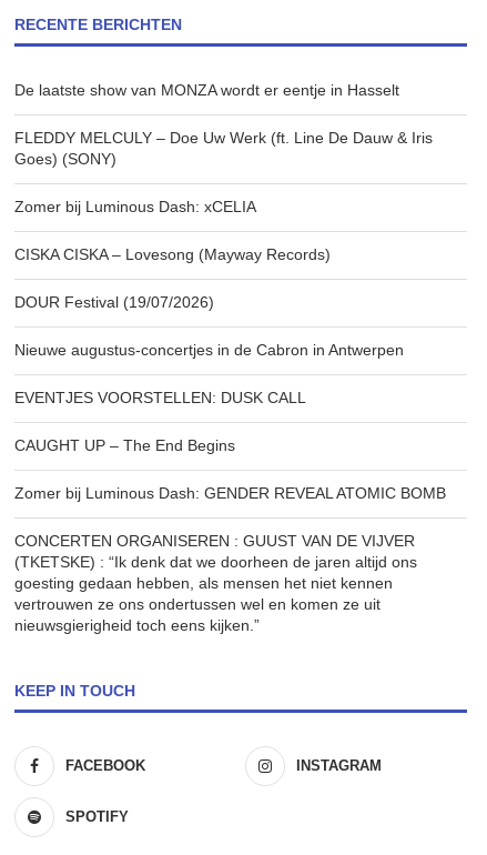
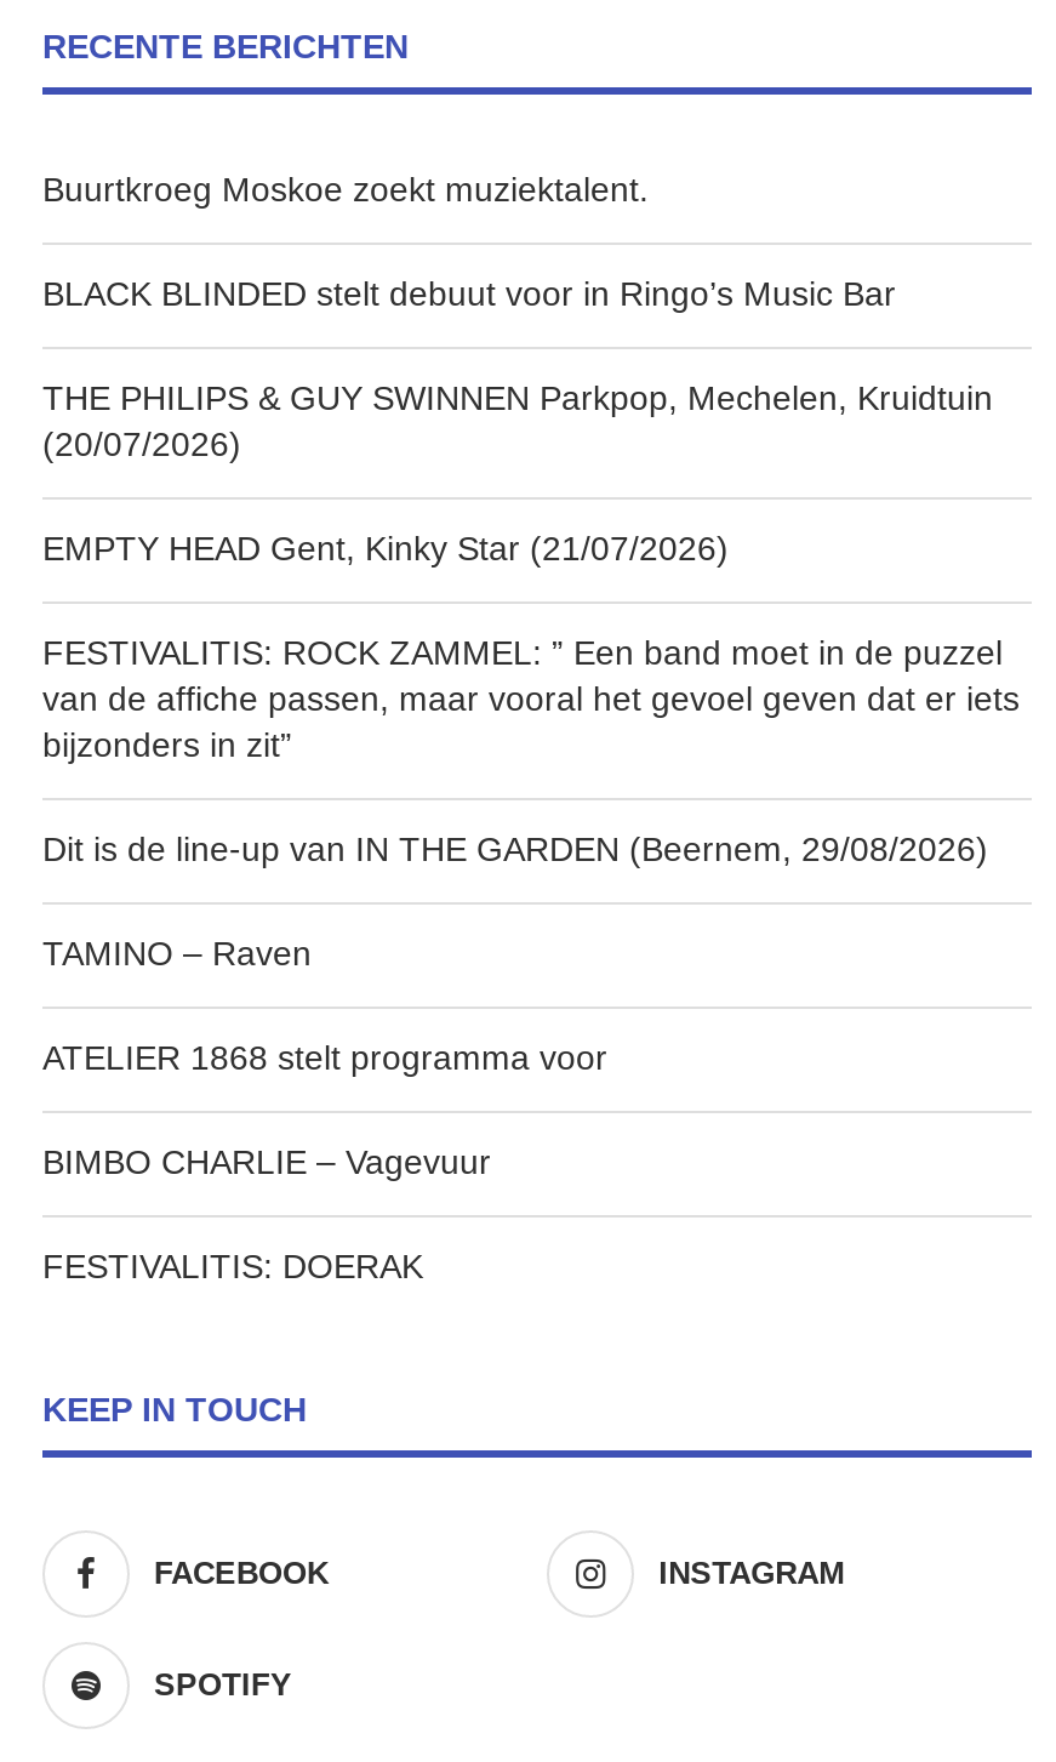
[14,82,399,99] De laatste show van MONZA wordt er eentje in Hasselt -> [42,171,649,210] Buurtkroeg Moskoe zoekt muziektalent.
[14,129,433,168] FLEDDY MELCULY – Doe Uw Werk (ft. Line De Dauw & Iris | Goes) (SONY) -> [42,275,896,314] BLACK BLINDED stelt debuut voor in Ringo’s Music Bar
[14,198,256,216] Zomer bij Luminous Dash: xCELIA -> [42,379,993,464] THE PHILIPS & GUY SWINNEN Parkpop, Mechelen, Kruidtuin | (20/07/2026)
[14,246,331,264] CISKA CISKA – Lovesong (Mayway Records) -> [42,530,729,568] EMPTY HEAD Gent, Kinky Star (21/07/2026)
[14,294,214,311] DOUR Festival (19/07/2026) -> [42,634,1020,765] FESTIVALITIS: ROCK ZAMMEL: ” Een band moet in de puzzel | van de affiche passen, maar vooral het gevoel geven dat er iets | bijzonders in zit”
[14,341,404,359] Nieuwe augustus-concertjes in de Cabron in Antwerpen -> [42,830,988,869] Dit is de line-up van IN THE GARDEN (Beernem, 29/08/2026)
[14,389,306,407] EVENTJES VOORSTELLEN: DUSK CALL -> [42,935,312,974] TAMINO – Raven
[14,437,235,455] CAUGHT UP – The End Begins -> [42,1039,607,1078] ATELIER 1868 stelt programma voor
[14,485,446,502] Zomer bij Luminous Dash: GENDER REVEAL ATOMIC BOMB -> [42,1143,491,1182] BIMBO CHARLIE – Vagevuur
[14,532,417,634] CONCERTEN ORGANISEREN : GUUST VAN DE VIJVER | (TKETSKE) : “Ik denk dat we doorheen de jaren altijd ons | goesting gedaan hebben, als mensen het niet kennen | vertrouwen ze ons ondertussen wel en komen ze uit | nieuwsgierigheid toch eens kijken.” -> [42,1248,423,1286] FESTIVALITIS: DOERAK

